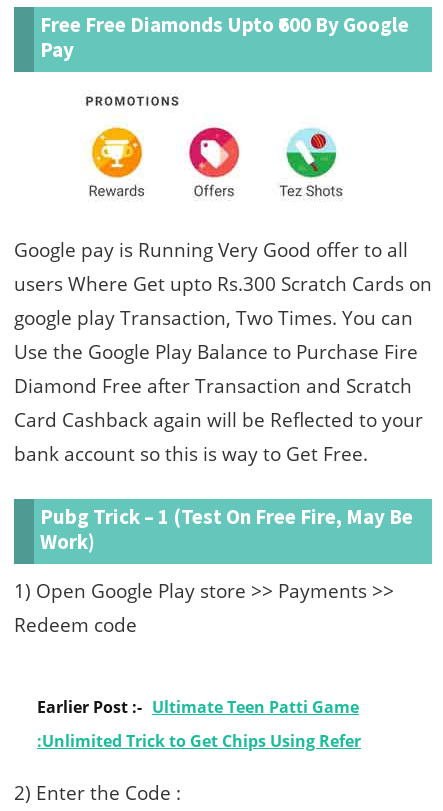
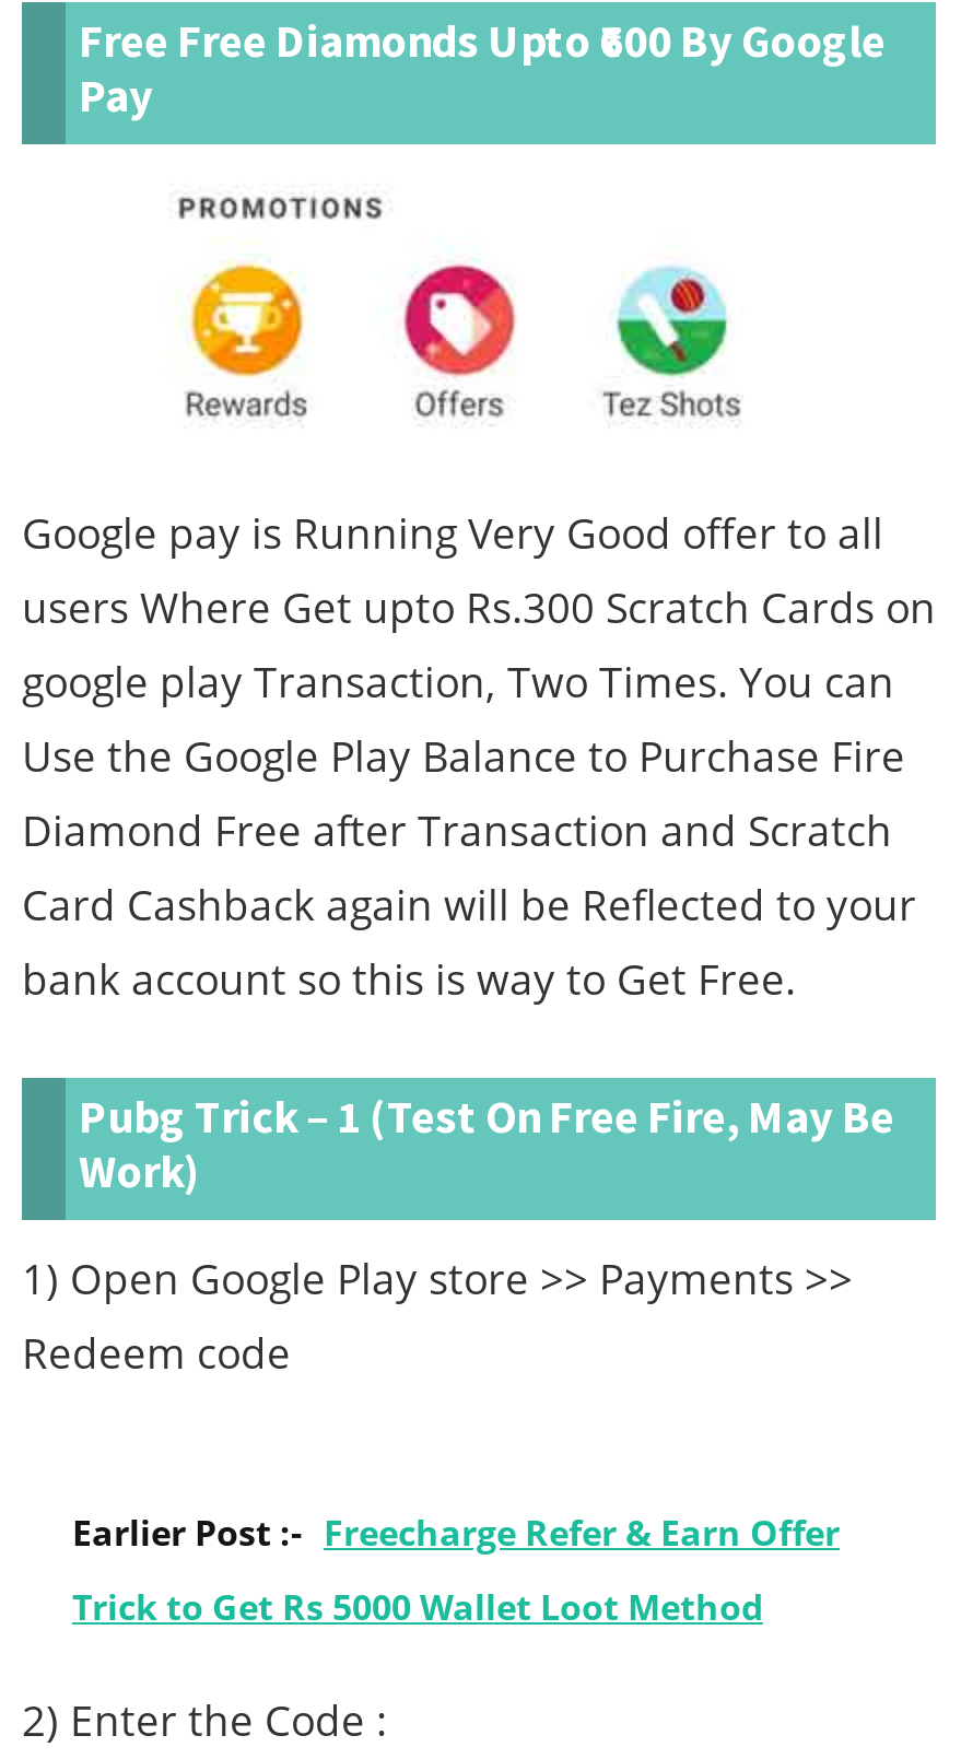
[37,696,359,718] Earlier Post :- Ultimate Teen Patti Game -> [72,1508,840,1556] Earlier Post :- Freecharge Refer & Earn Offer
[37,730,361,752] :Unlimited Trick to Get Chips Using Refer -> [72,1583,763,1631] Trick to Get Rs 5000 Wallet Loot Method

